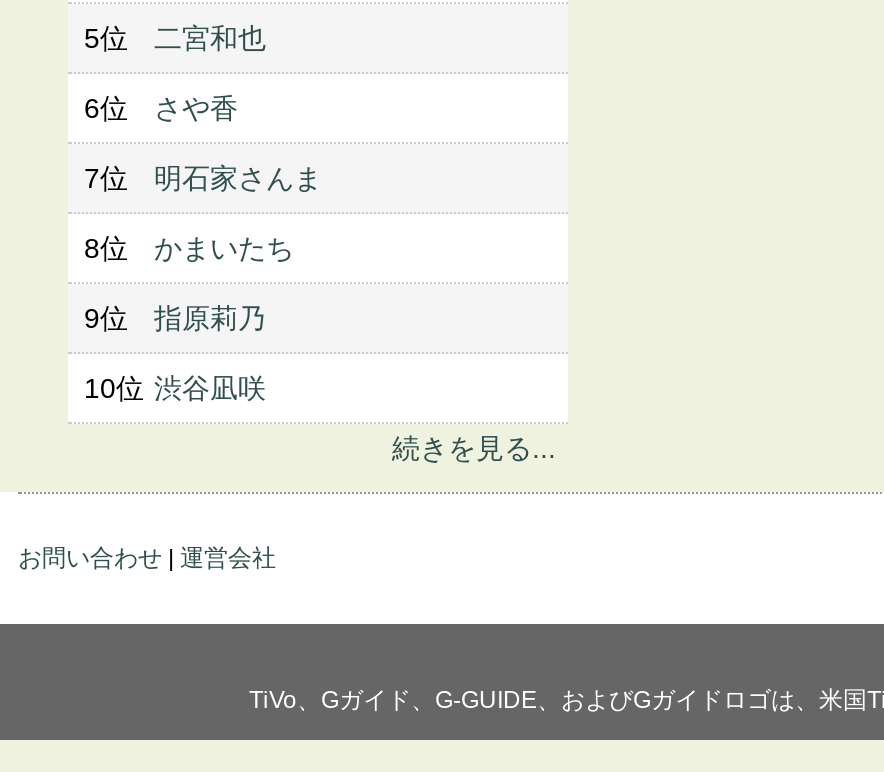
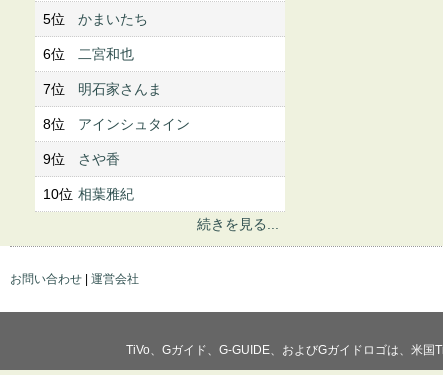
moved [154,22,266,54] -> [78,46,134,62]: 二宮和也
moved [154,92,238,124] -> [78,151,120,167]: さや香
moved [154,232,294,264] -> [78,11,148,27]: かまいたち
none -> [78,116,190,132] アインシュタイン
[154,302,266,334] 指原莉乃 -> none
[84,372,266,404] 10位 渋谷凪咲 -> [43,186,134,202] 10位 相葉雅紀

